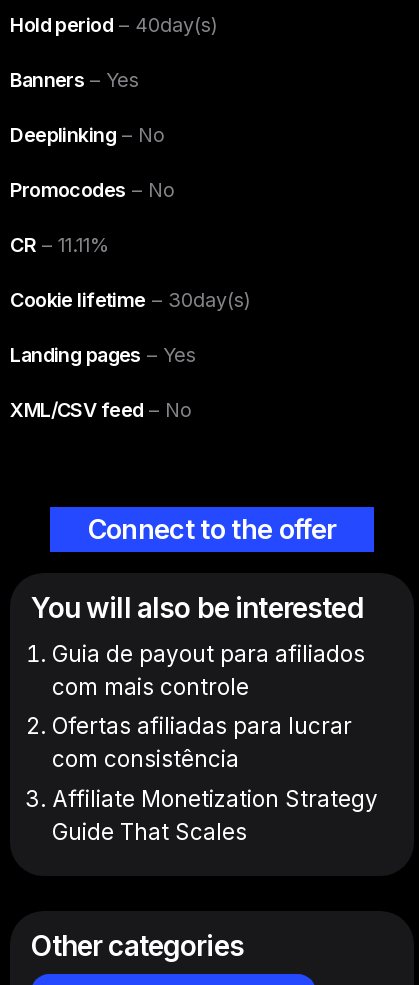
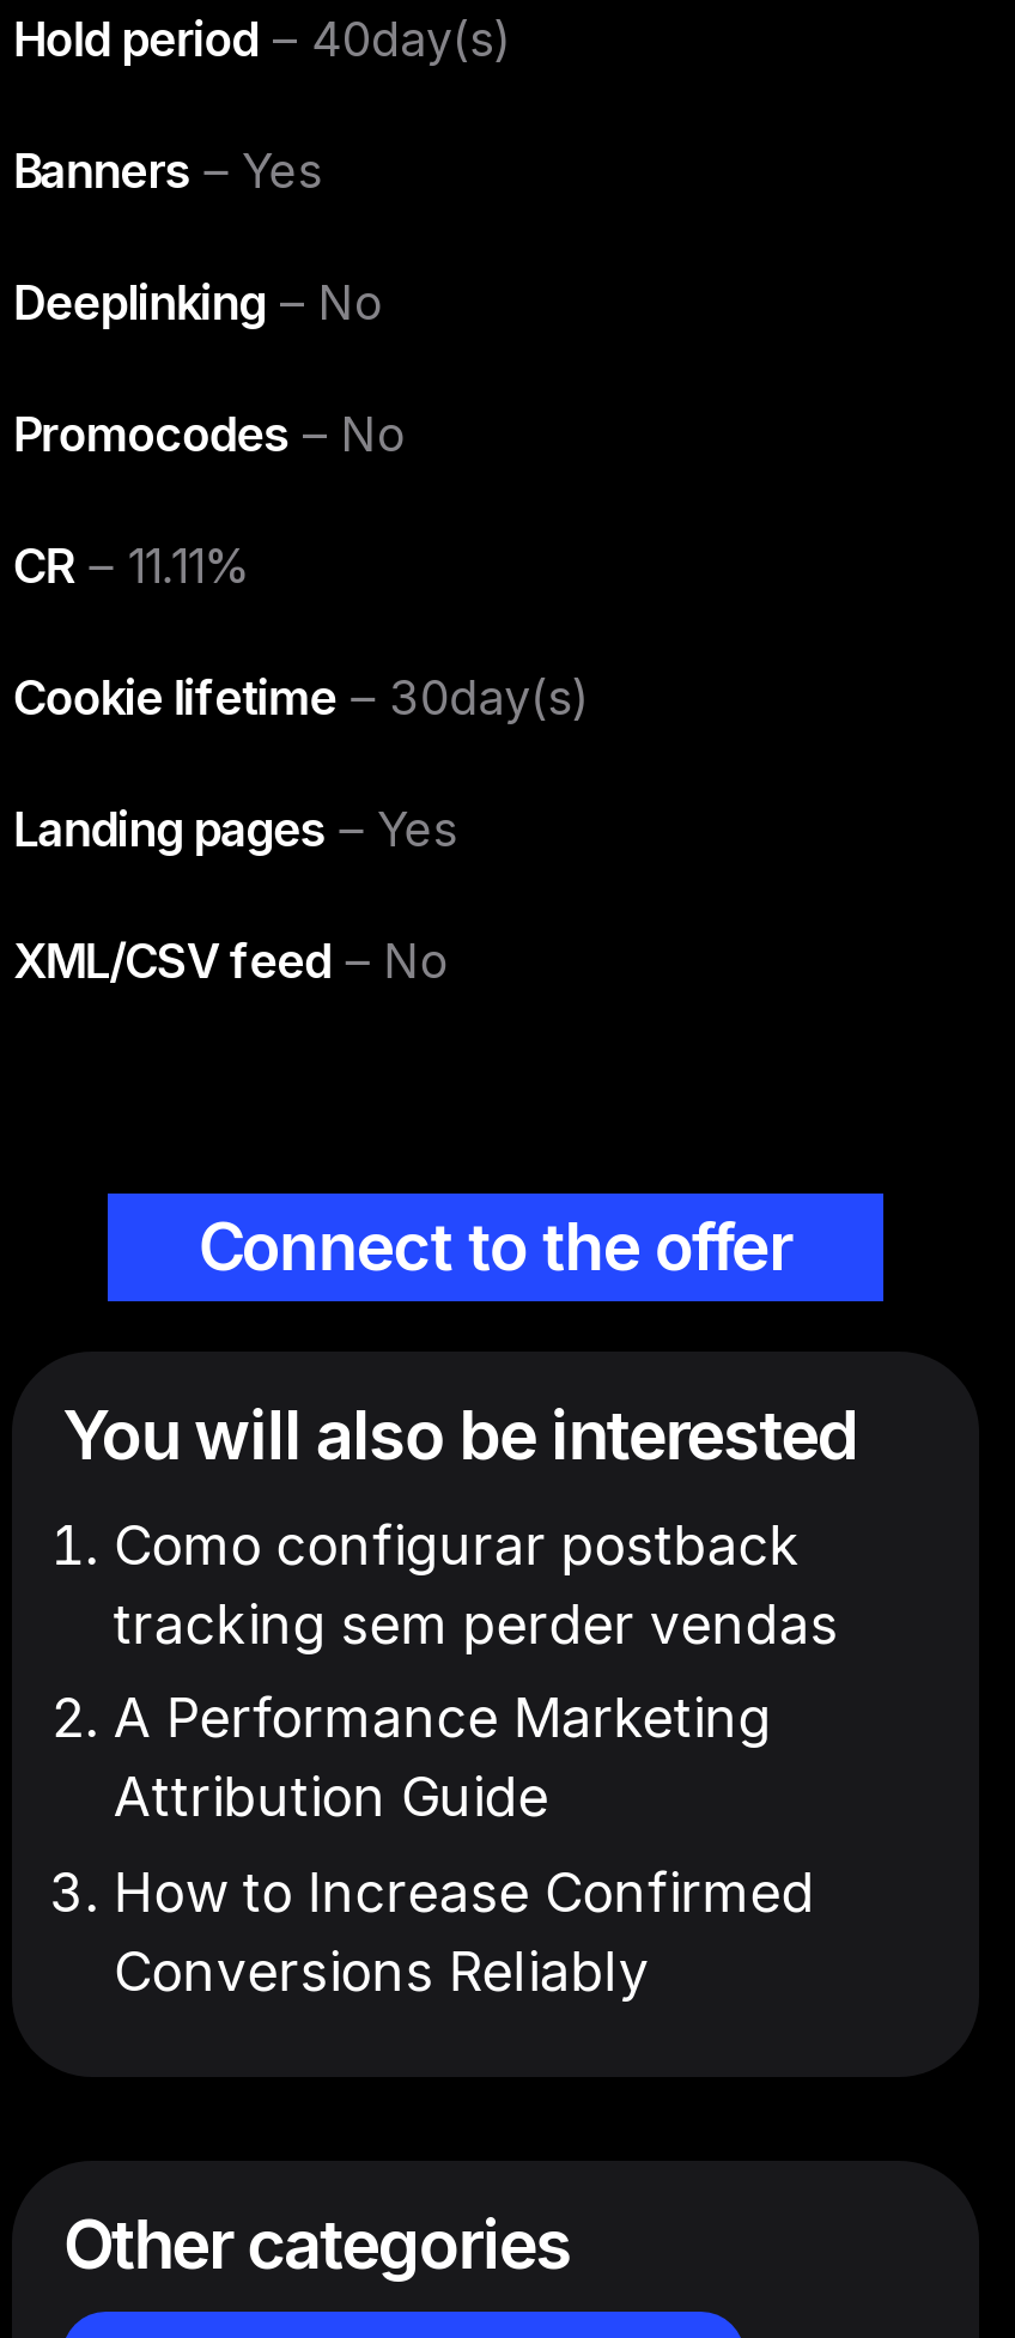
[52,639,365,699] Guia de payout para afiliados | com mais controle -> [113,1511,839,1654] Como configurar postback | tracking sem perder vendas
[52,712,352,772] Ofertas afiliadas para lucrar | com consistência -> [113,1686,772,1829] A Performance Marketing | Attribution Guide
[52,785,378,845] Affiliate Monetization Strategy | Guide That Scales -> [113,1860,815,2004] How to Increase Confirmed | Conversions Reliably

